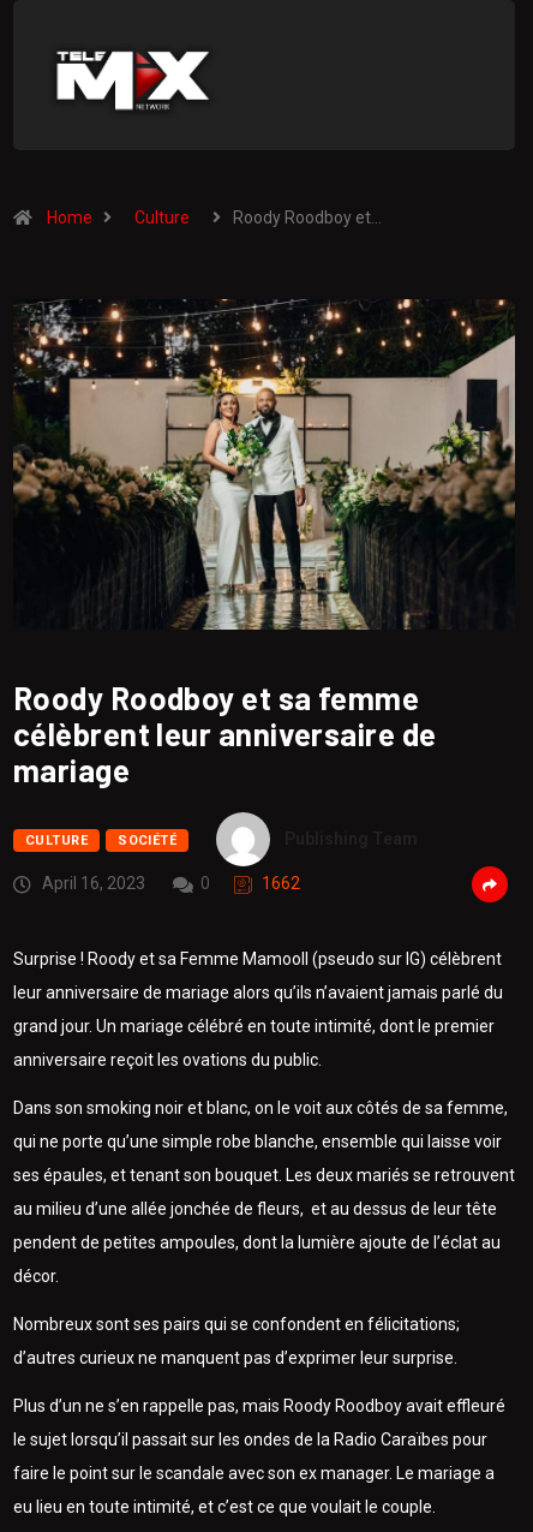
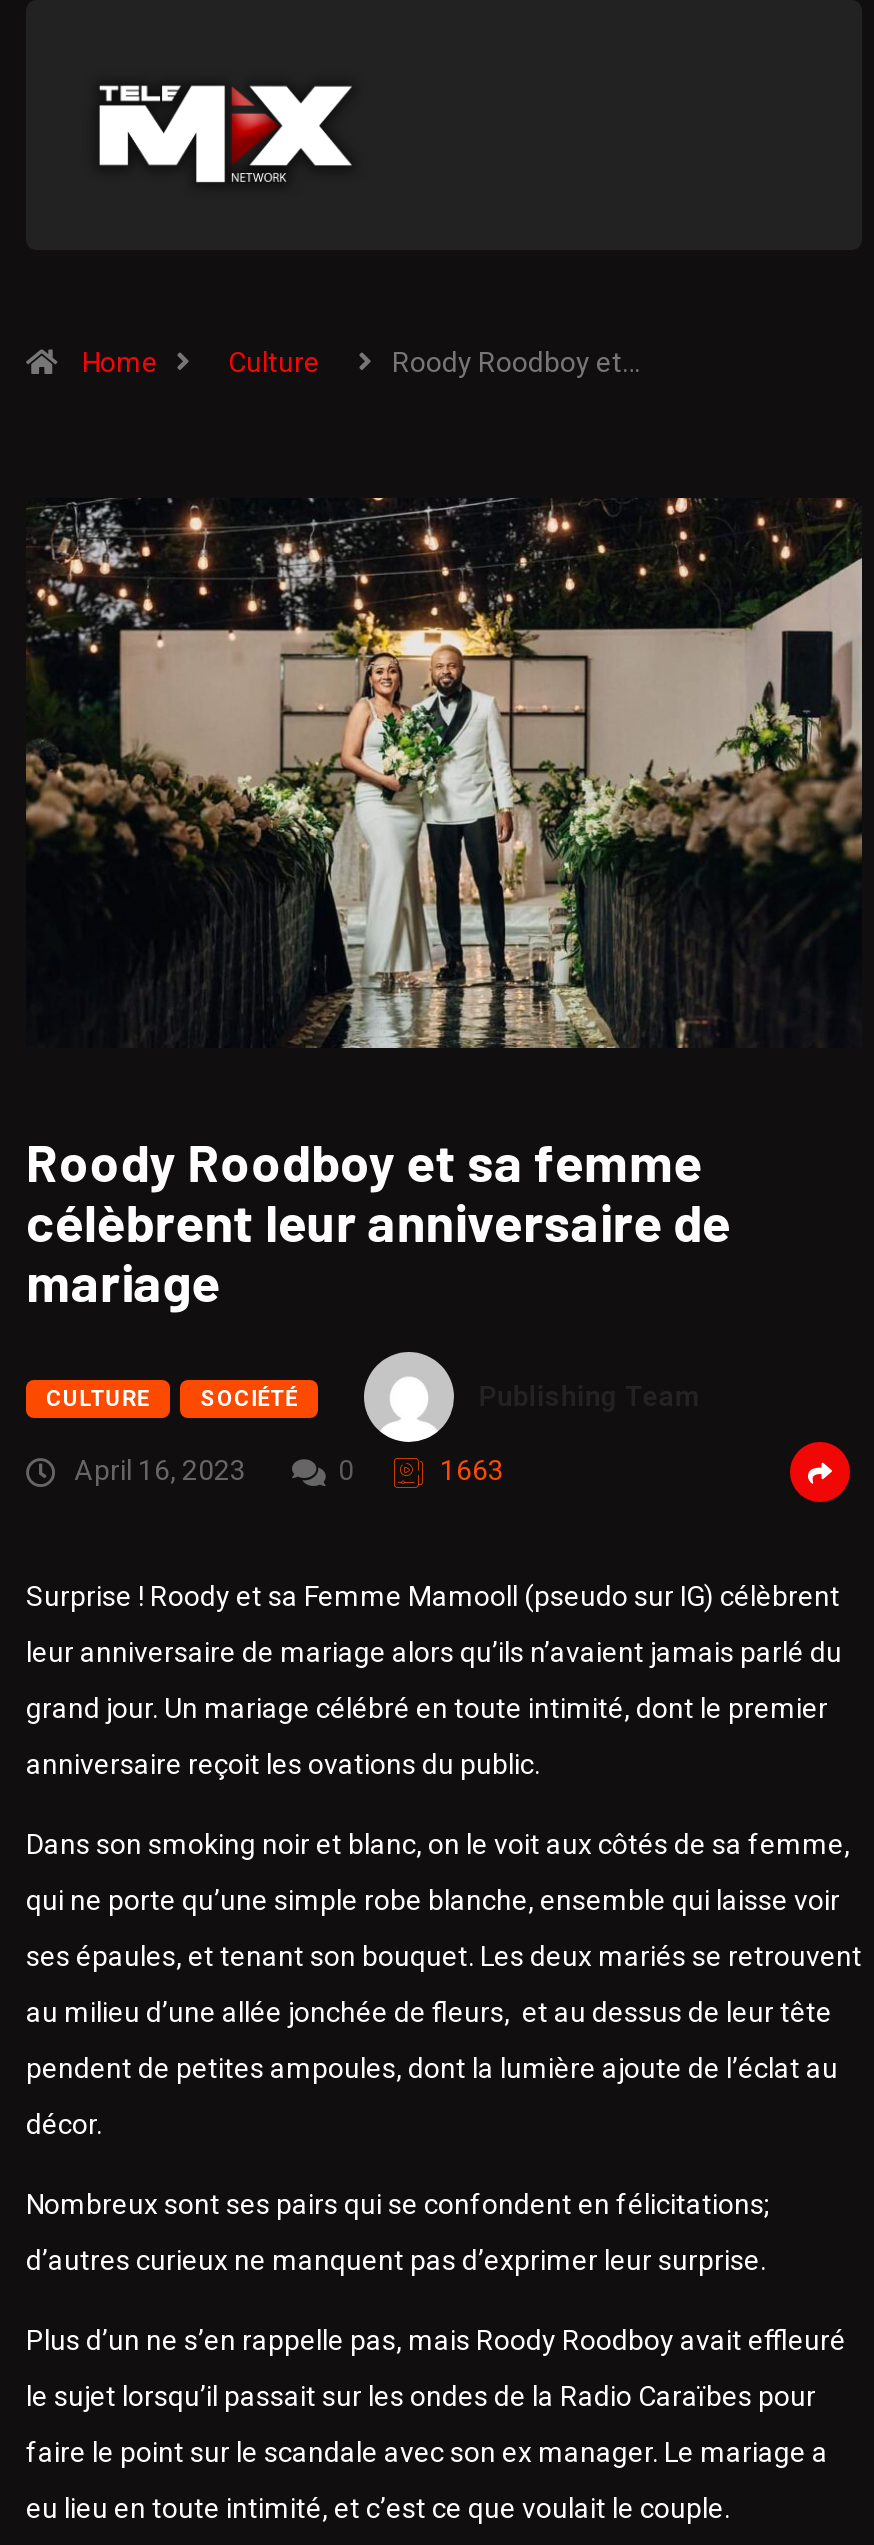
[258,874,300,893] 1662 -> [434,1455,504,1487] 1663

